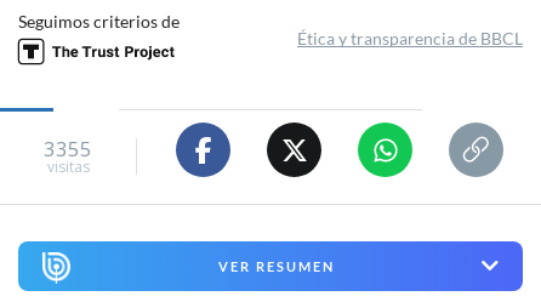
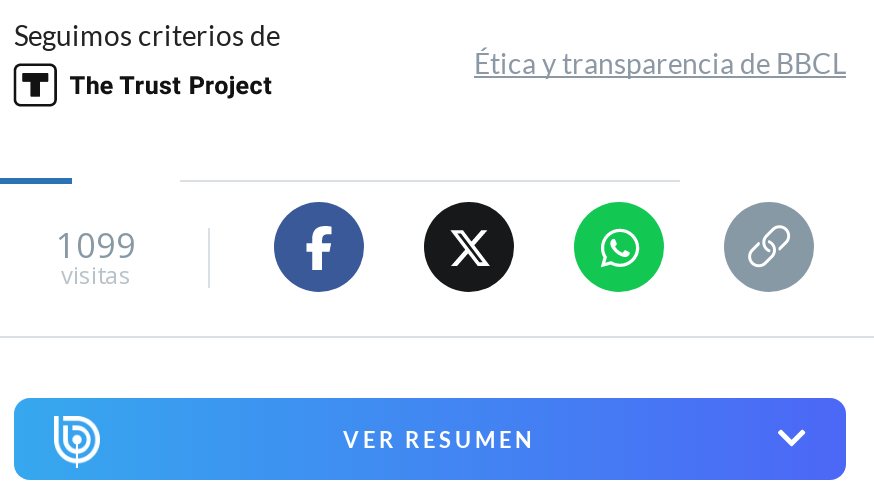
[44,134,92,162] 3355 -> [56,221,136,267] 1099

